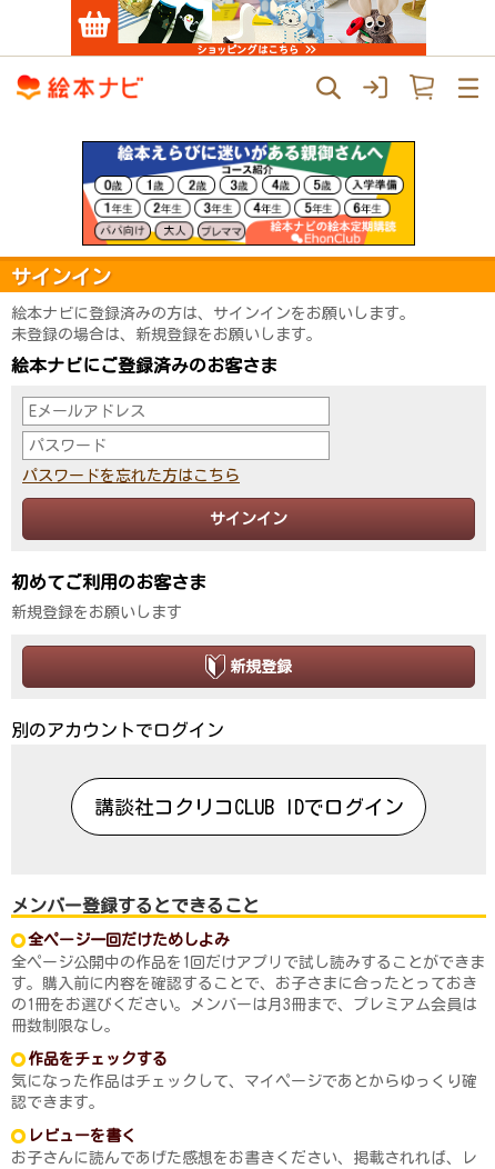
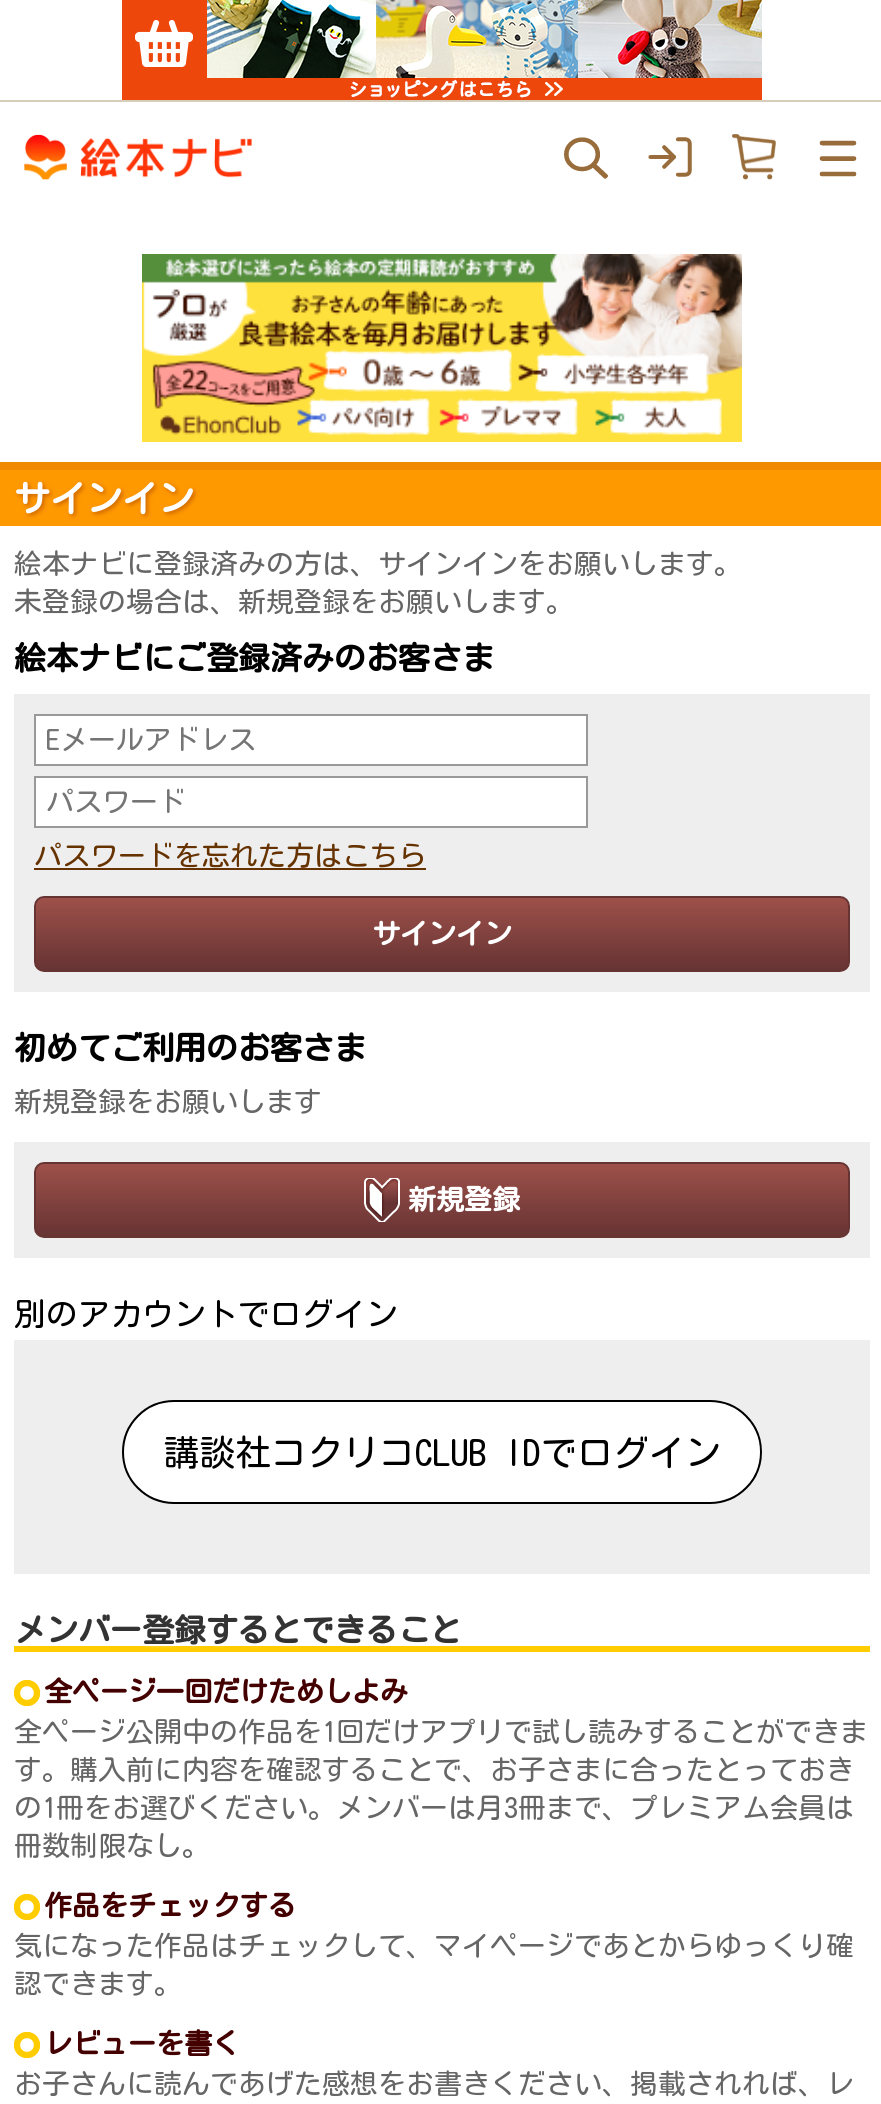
[81,140,416,247] [image] -> [140,252,744,444] [image]

